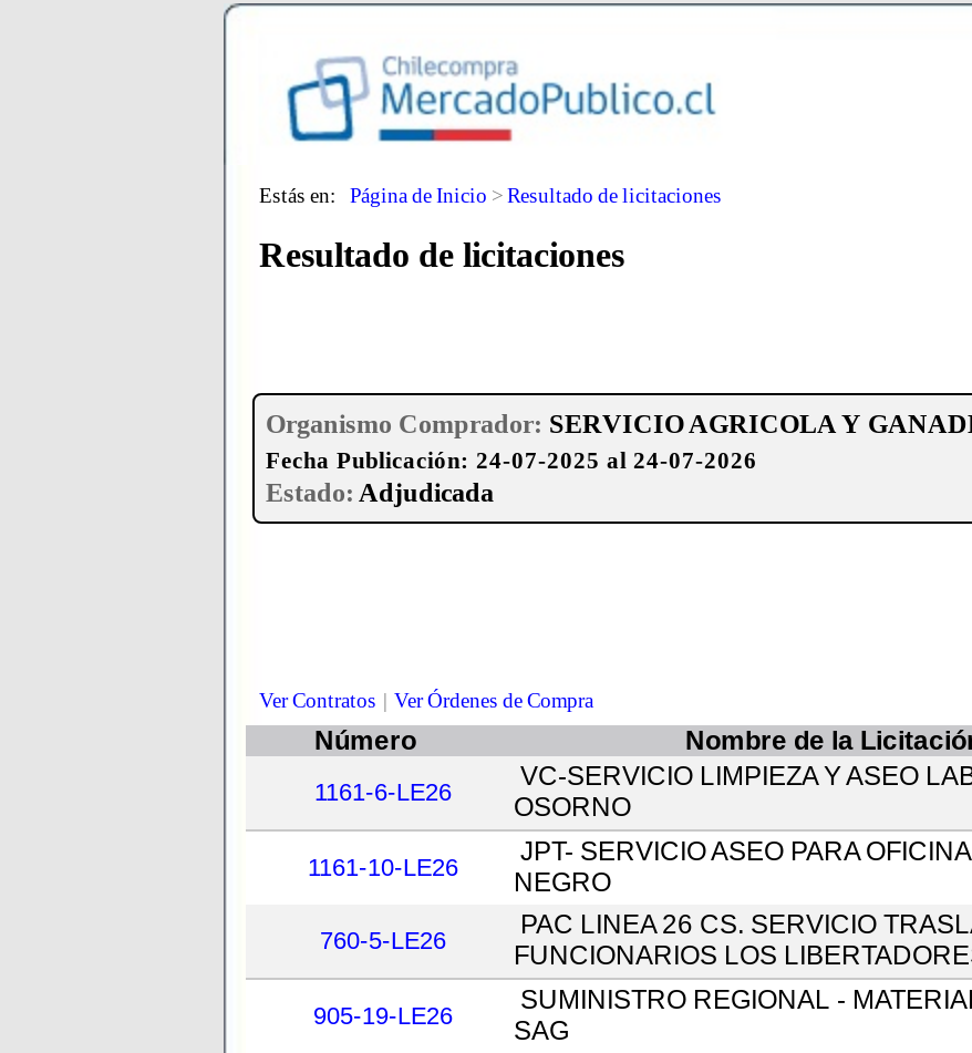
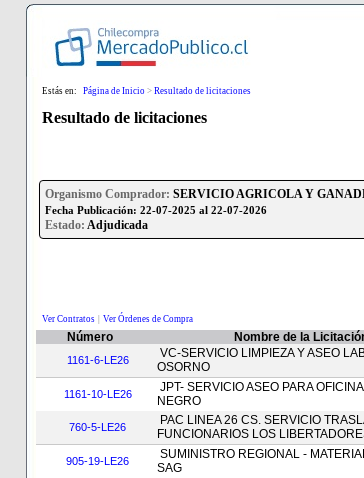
[266,448,757,473] Fecha Publicación: 24-07-2025 al 24-07-2026 -> [45,205,267,216] Fecha Publicación: 22-07-2025 al 22-07-2026

